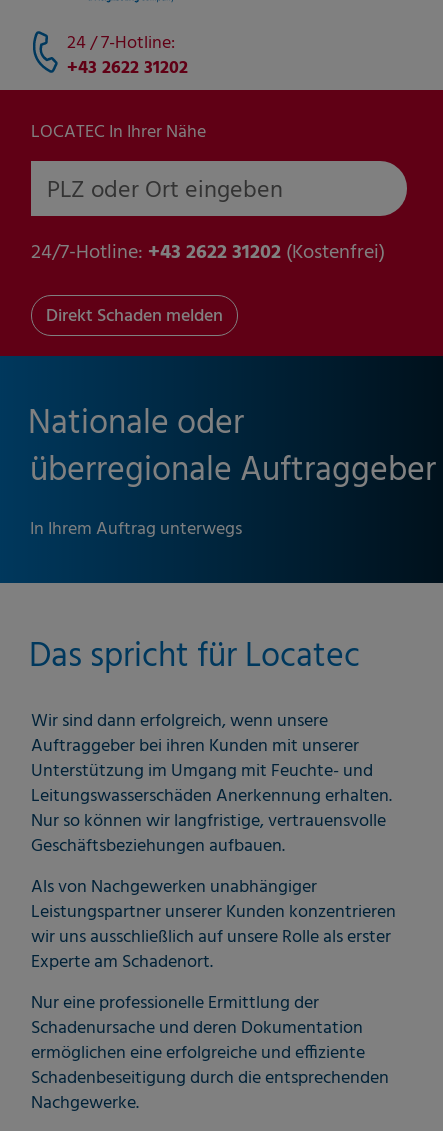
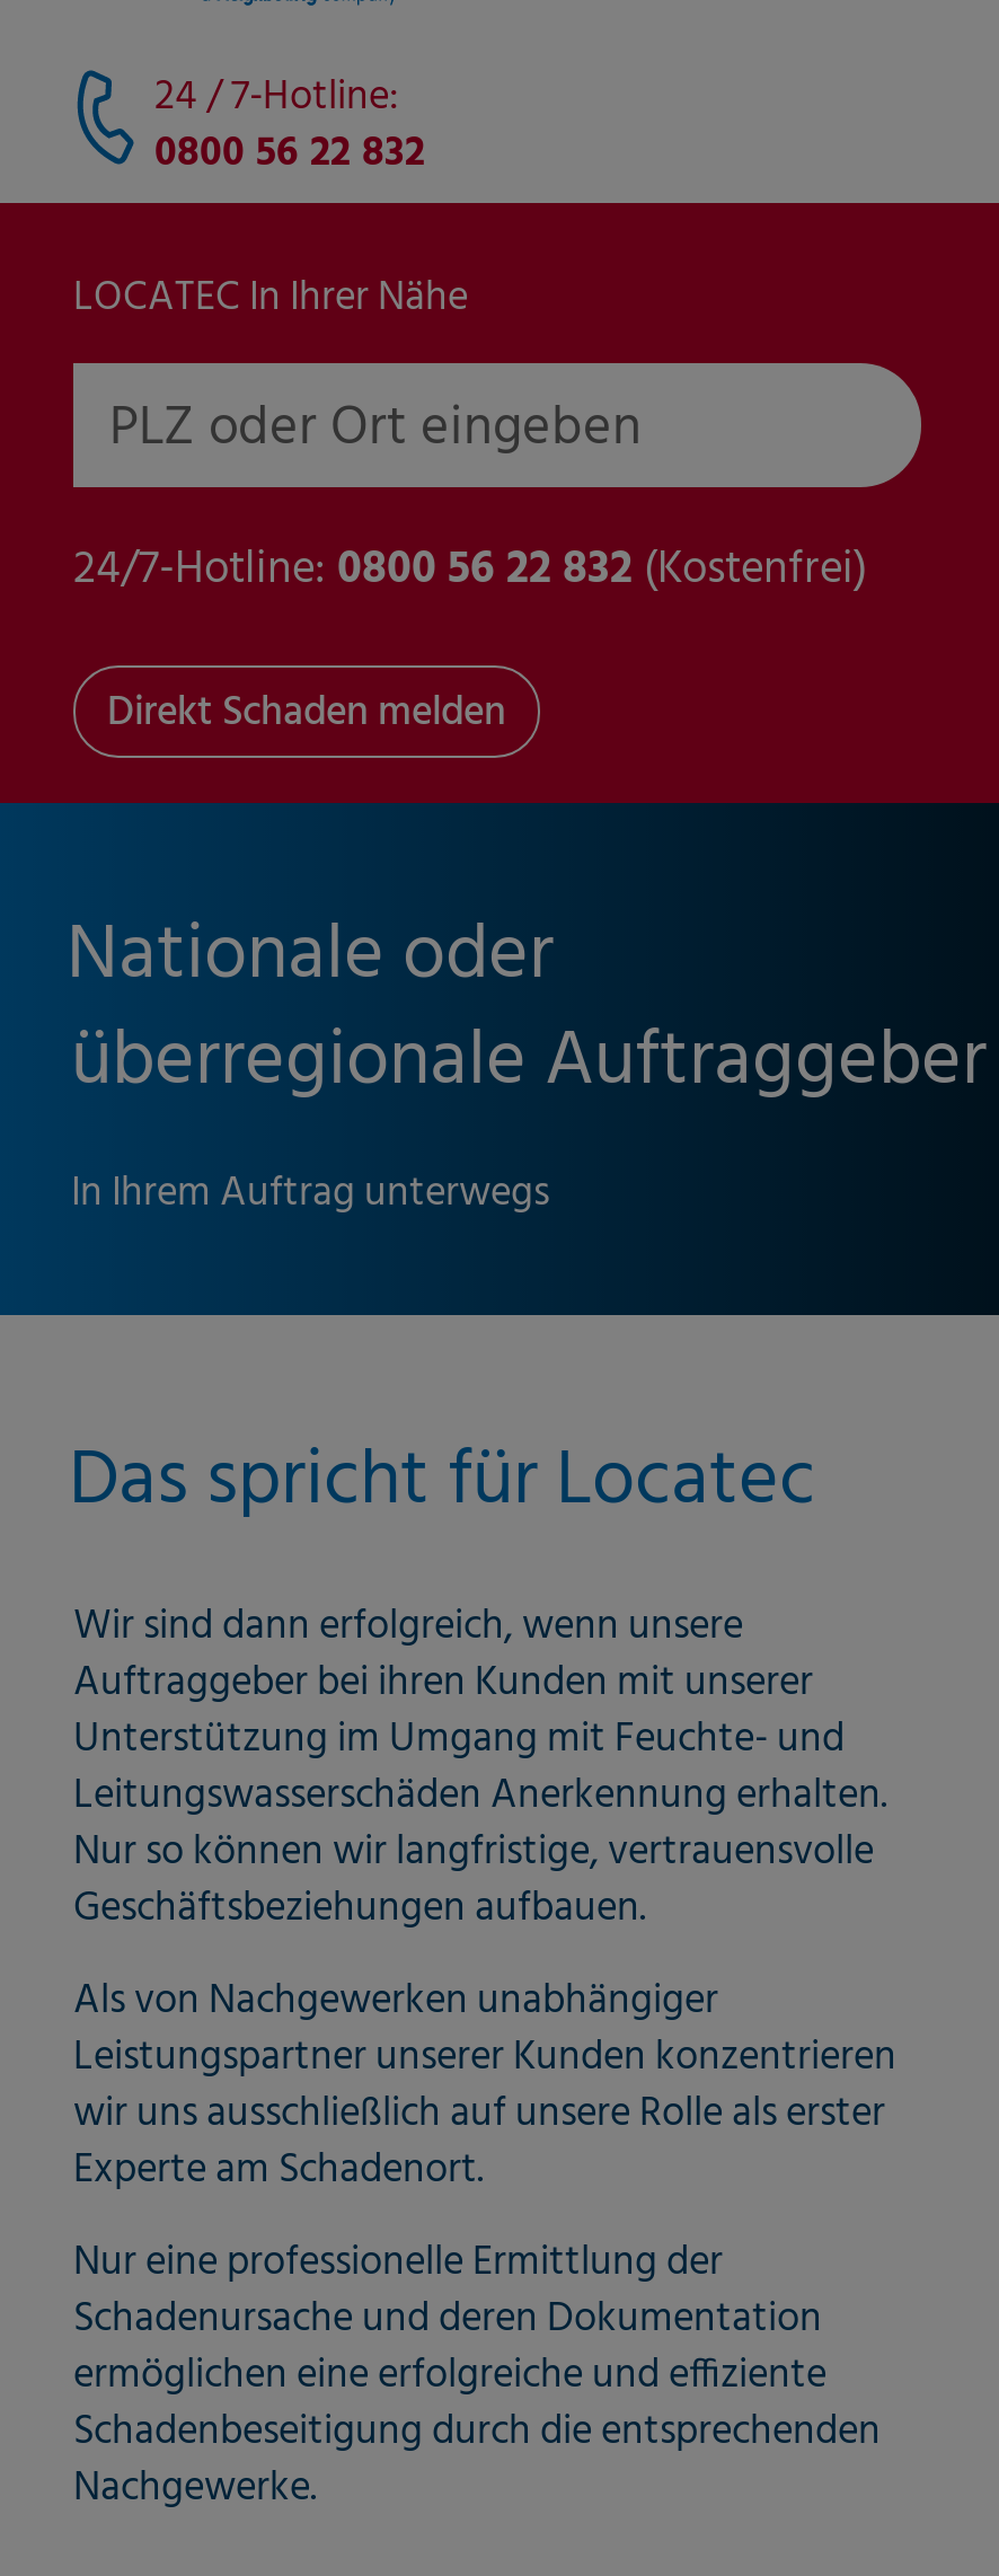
[67,53,188,82] +43 2622 31202 -> [154,121,425,186] 0800 56 22 832
[31,236,385,268] 24/7-Hotline: +43 2622 31202 (Kostenfrei) -> [73,533,867,606] 24/7-Hotline: 0800 56 22 832 (Kostenfrei)

